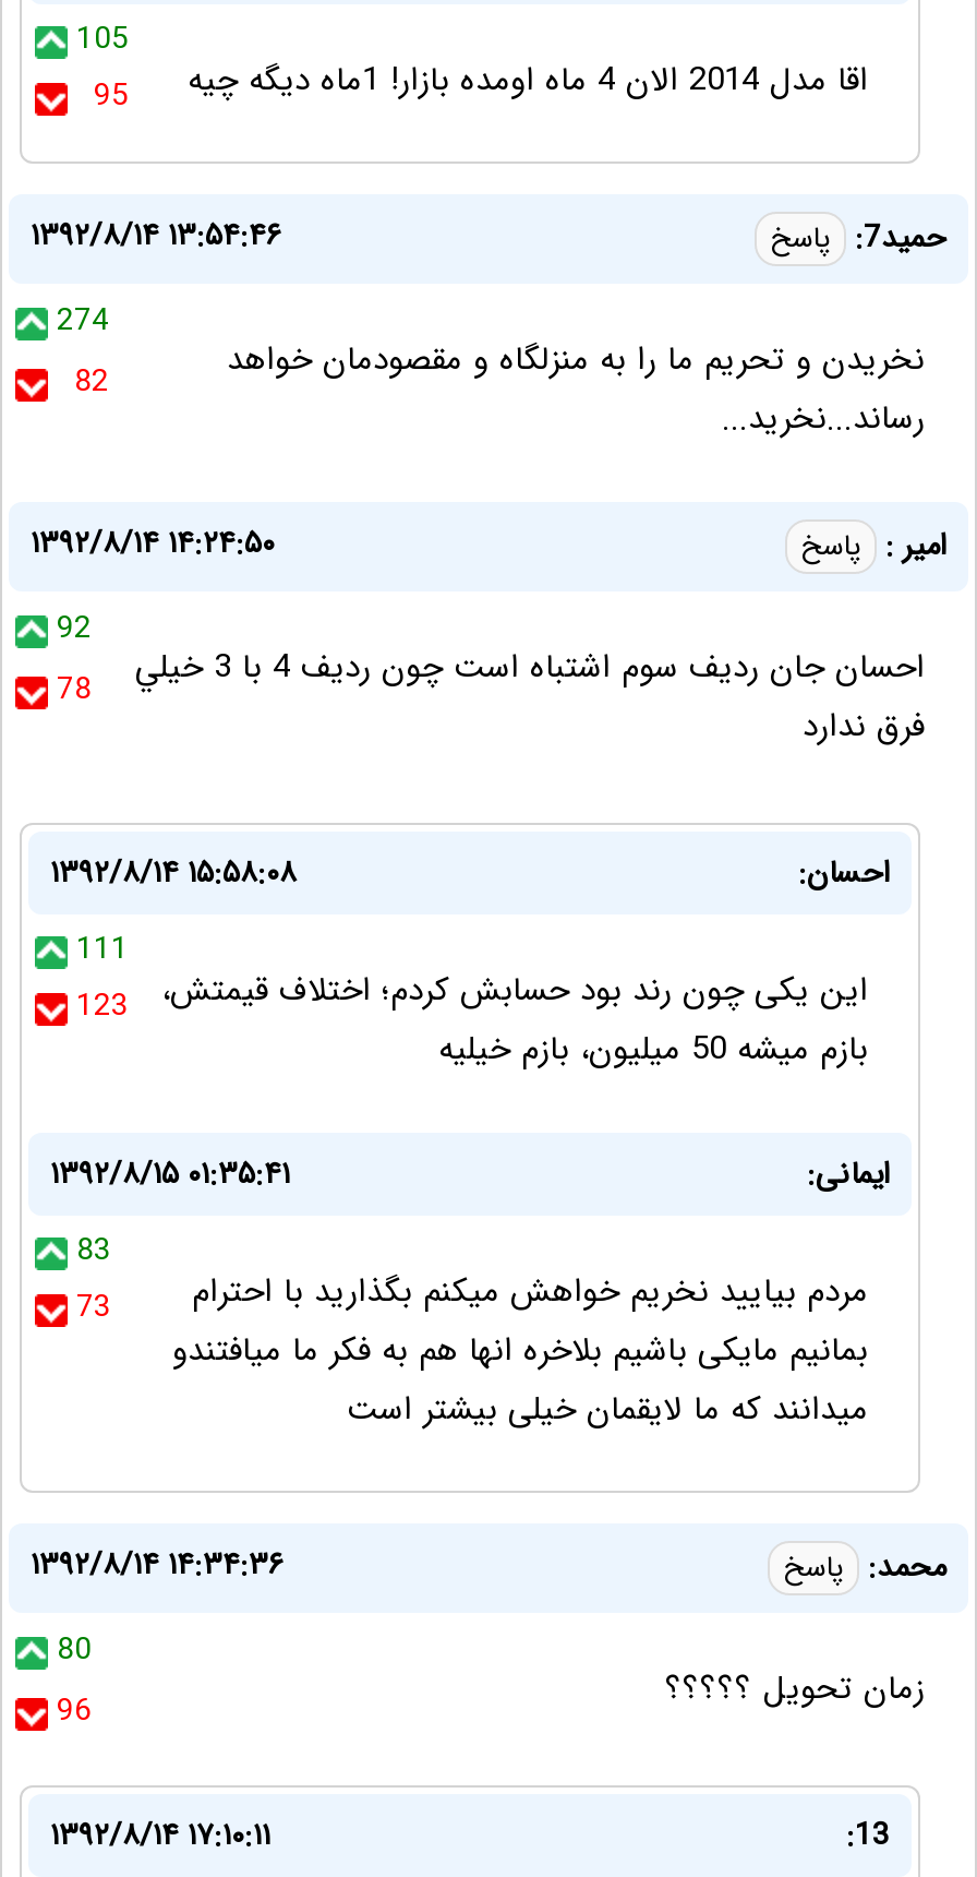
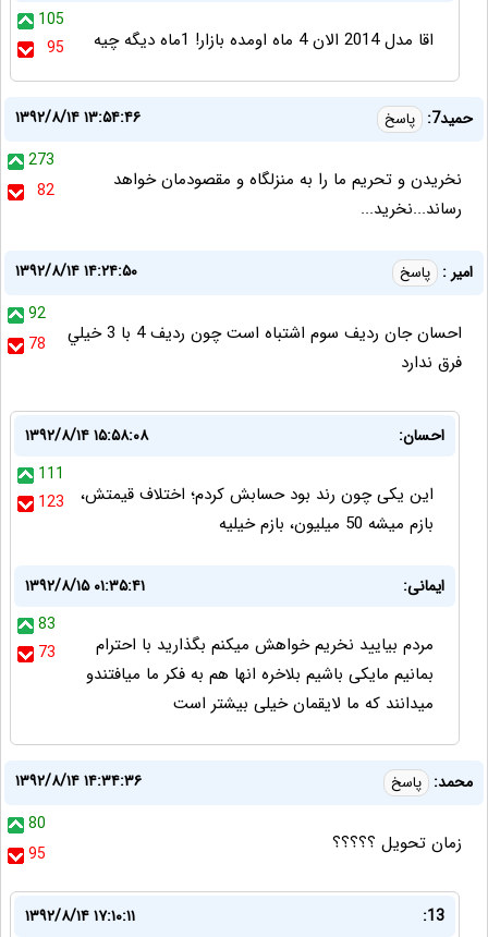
[57,297,109,345] 274 -> [28,148,54,172] 273
[57,1688,92,1736] 96 -> [28,842,46,866] 95

